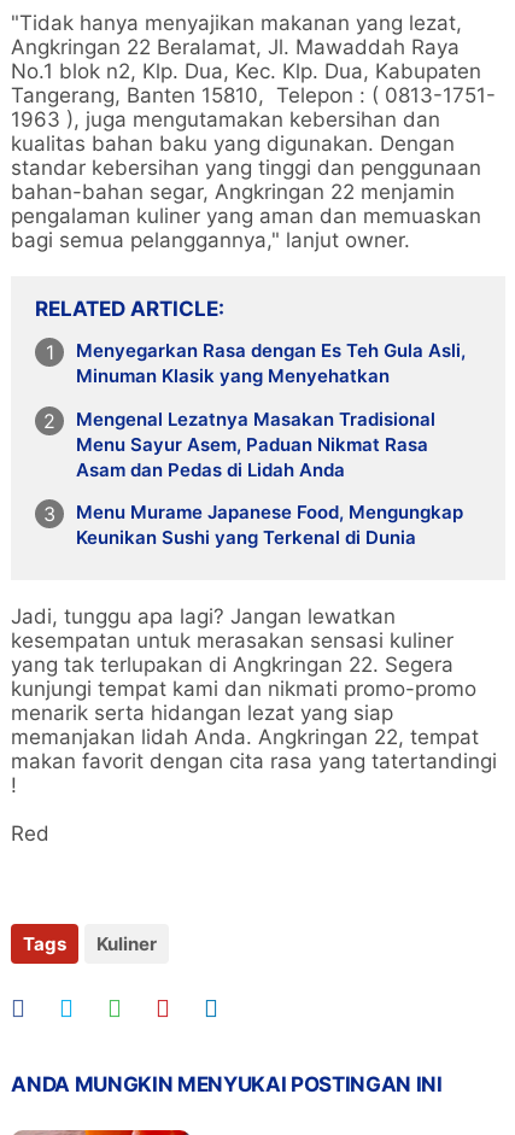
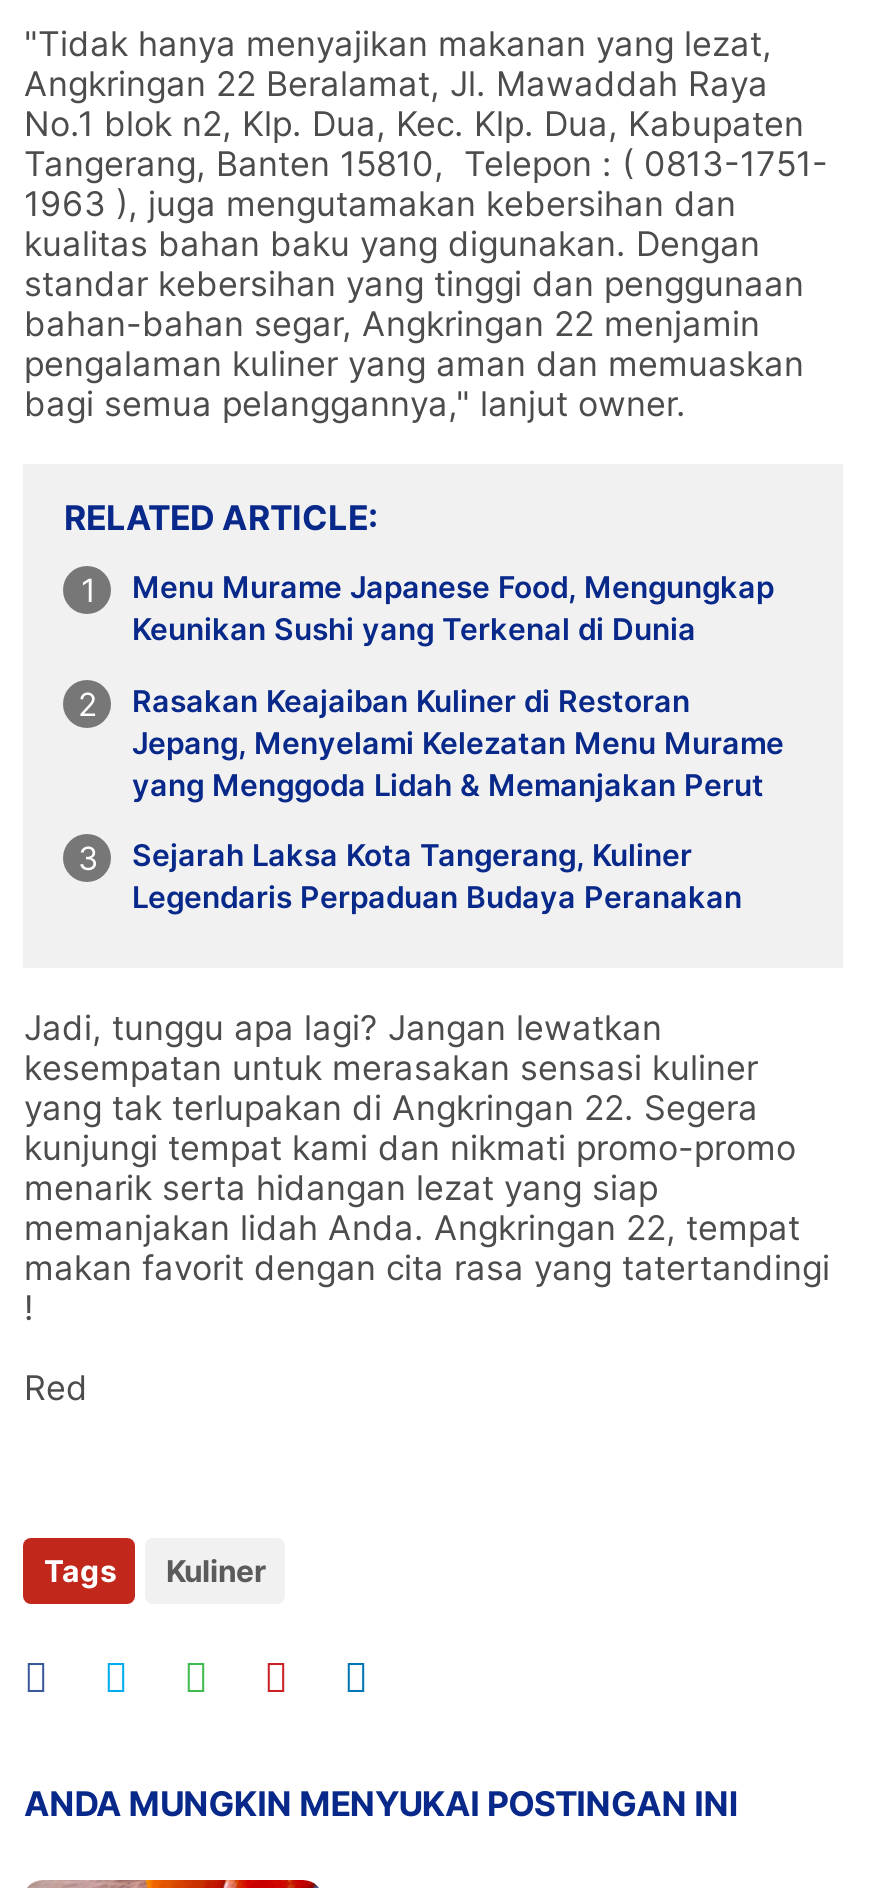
[77,339,466,481] Menyegarkan Rasa dengan Es Teh Gula Asli, | Minuman Klasik yang Menyehatkan | Mengenal Lezatnya Masakan Tradisional | Menu Sayur Asem, Paduan Nikmat Rasa | Asam dan Pedas di Lidah Anda -> none
moved [77,501,464,549] -> [132,568,774,648]: Menu Murame Japanese Food, Mengungkap | Keunikan Sushi yang Terkenal di Dunia
none -> [132,681,784,917] Rasakan Keajaiban Kuliner di Restoran | Jepang, Menyelami Kelezatan Menu Murame | yang Menggoda Lidah & Memanjakan Perut | Sejarah Laksa Kota Tangerang, Kuliner | Legendaris Perpaduan Budaya Peranakan

